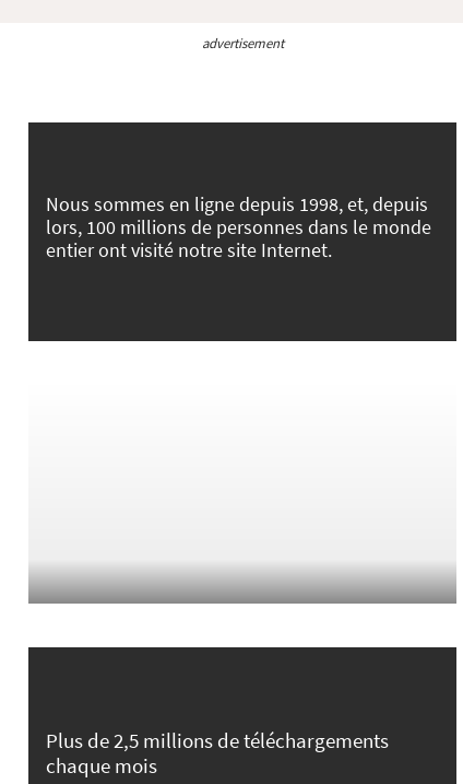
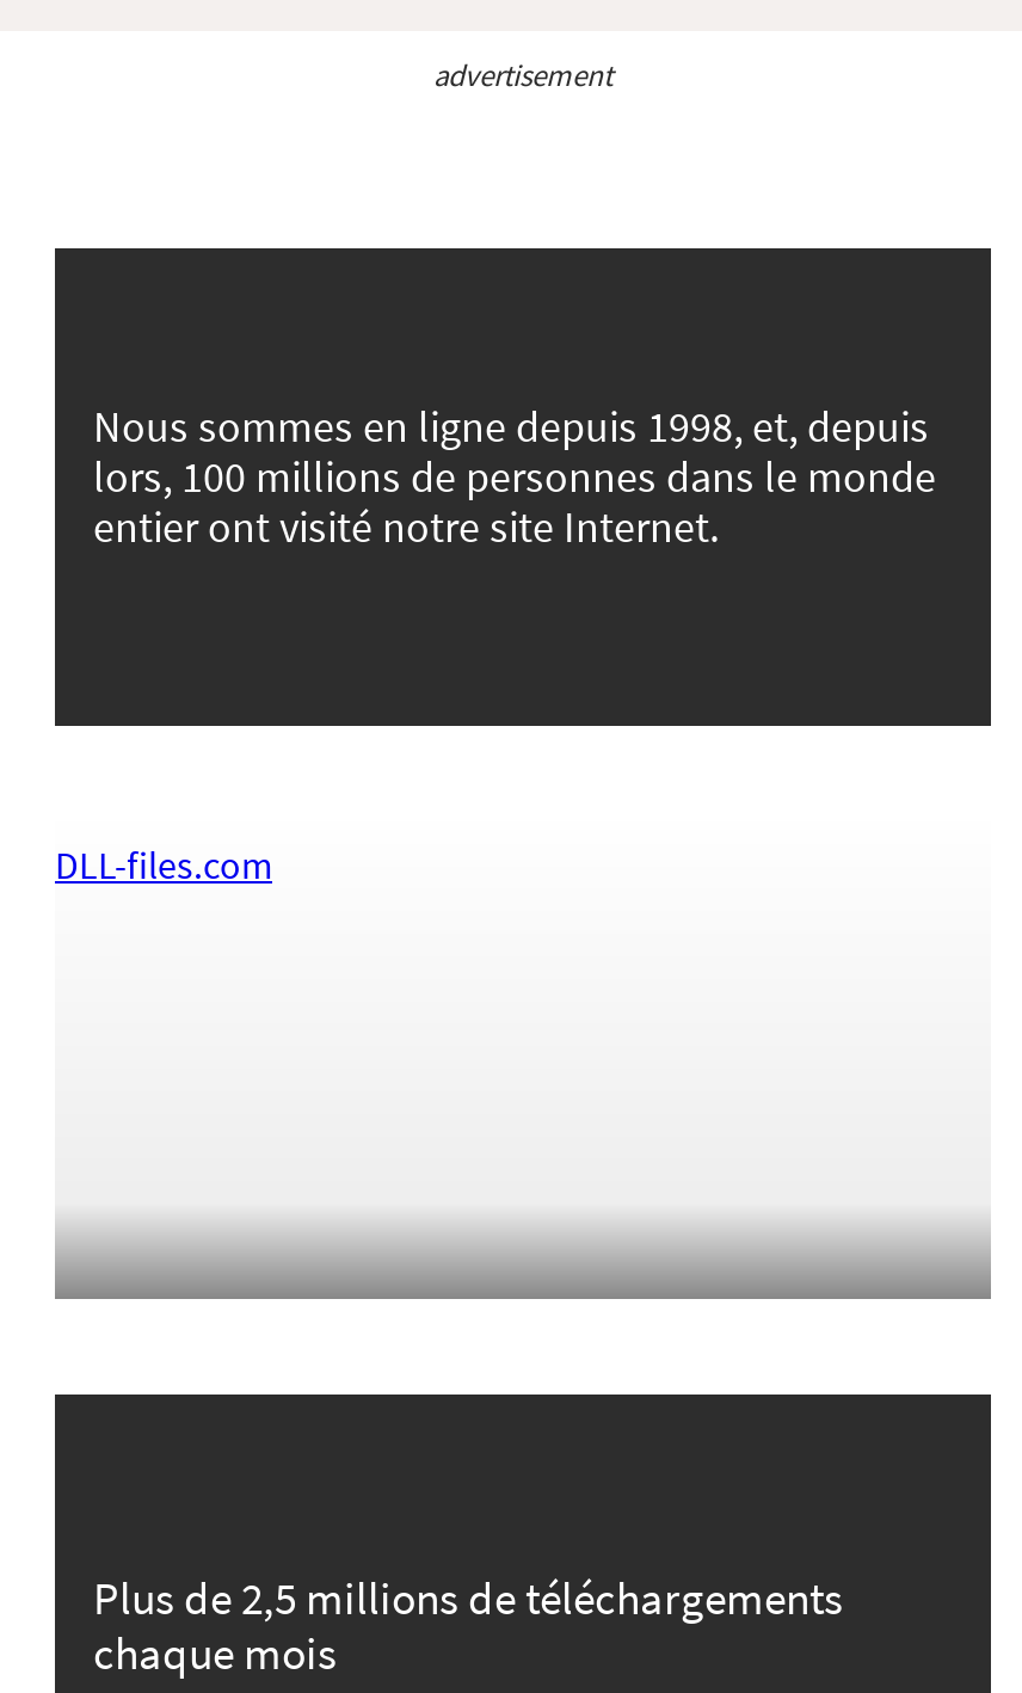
none -> [55,841,272,888] DLL-files.com

